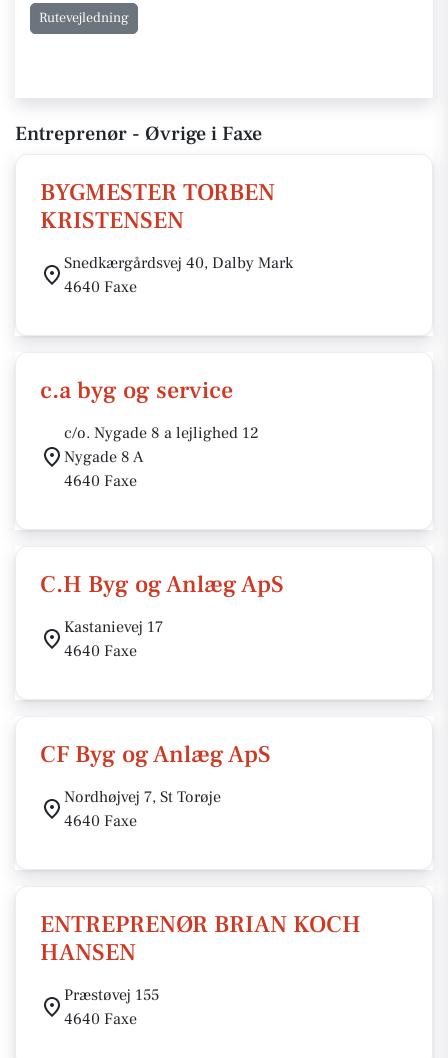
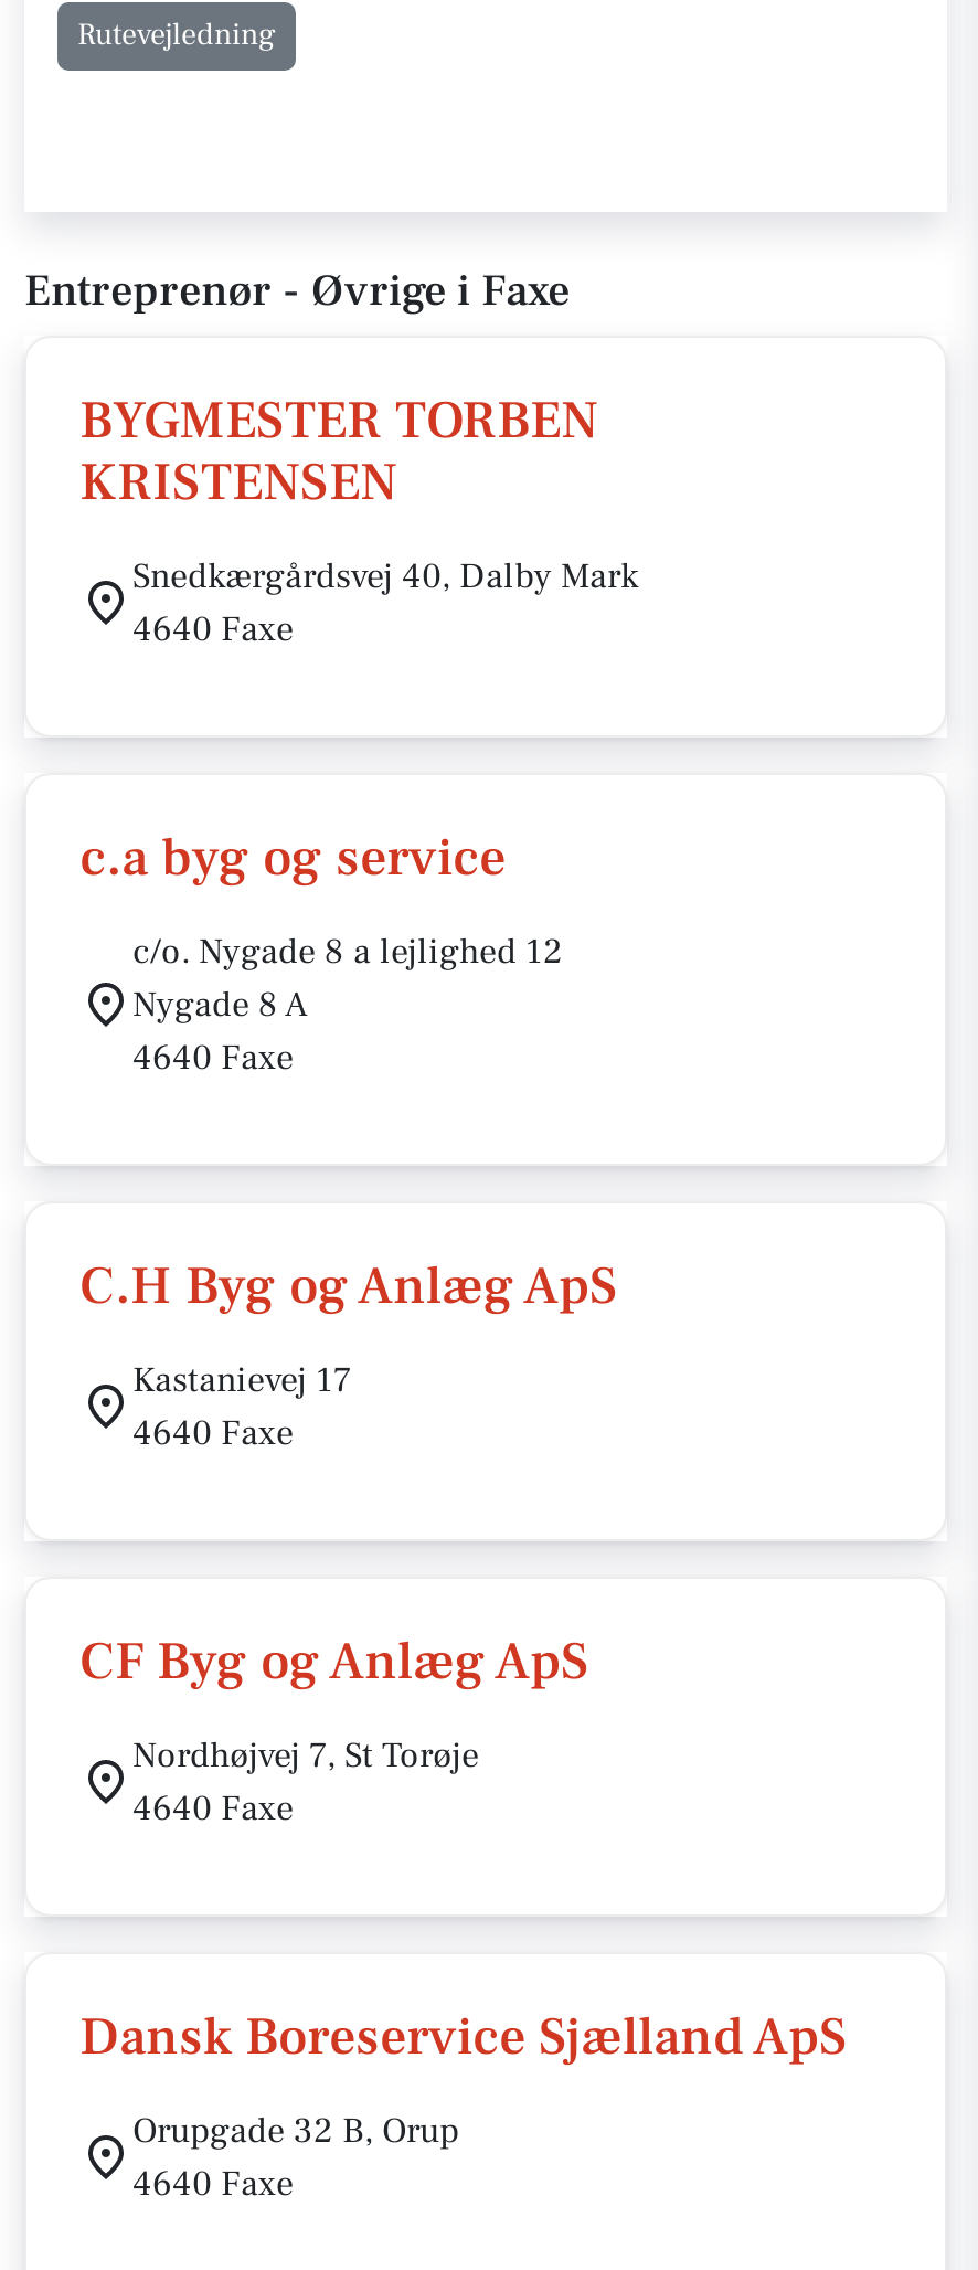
[40,909,361,968] ENTREPRENØR BRIAN KOCH | HANSEN -> [79,2003,848,2071] Dansk Boreservice Sjælland ApS
[64,985,159,1005] Præstøvej 155 -> [132,2109,459,2153] Orupgade 32 B, Orup

